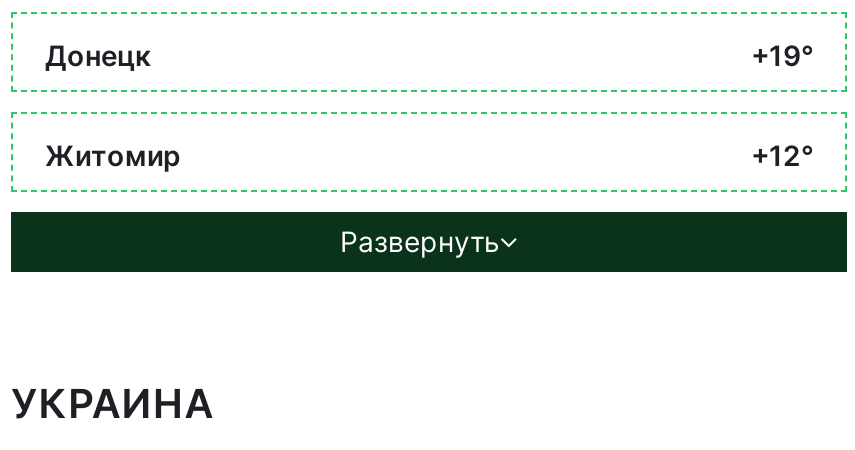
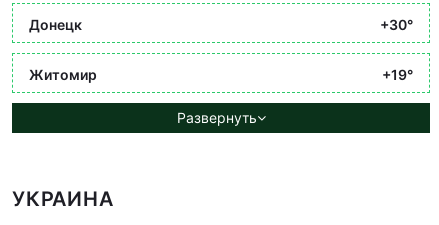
[751,37,813,71] +19° -> [380,15,413,32] +30°
[751,137,813,171] +12° -> [382,65,413,82] +19°

